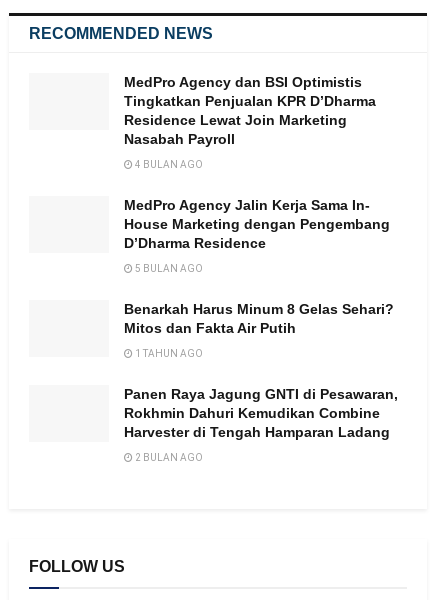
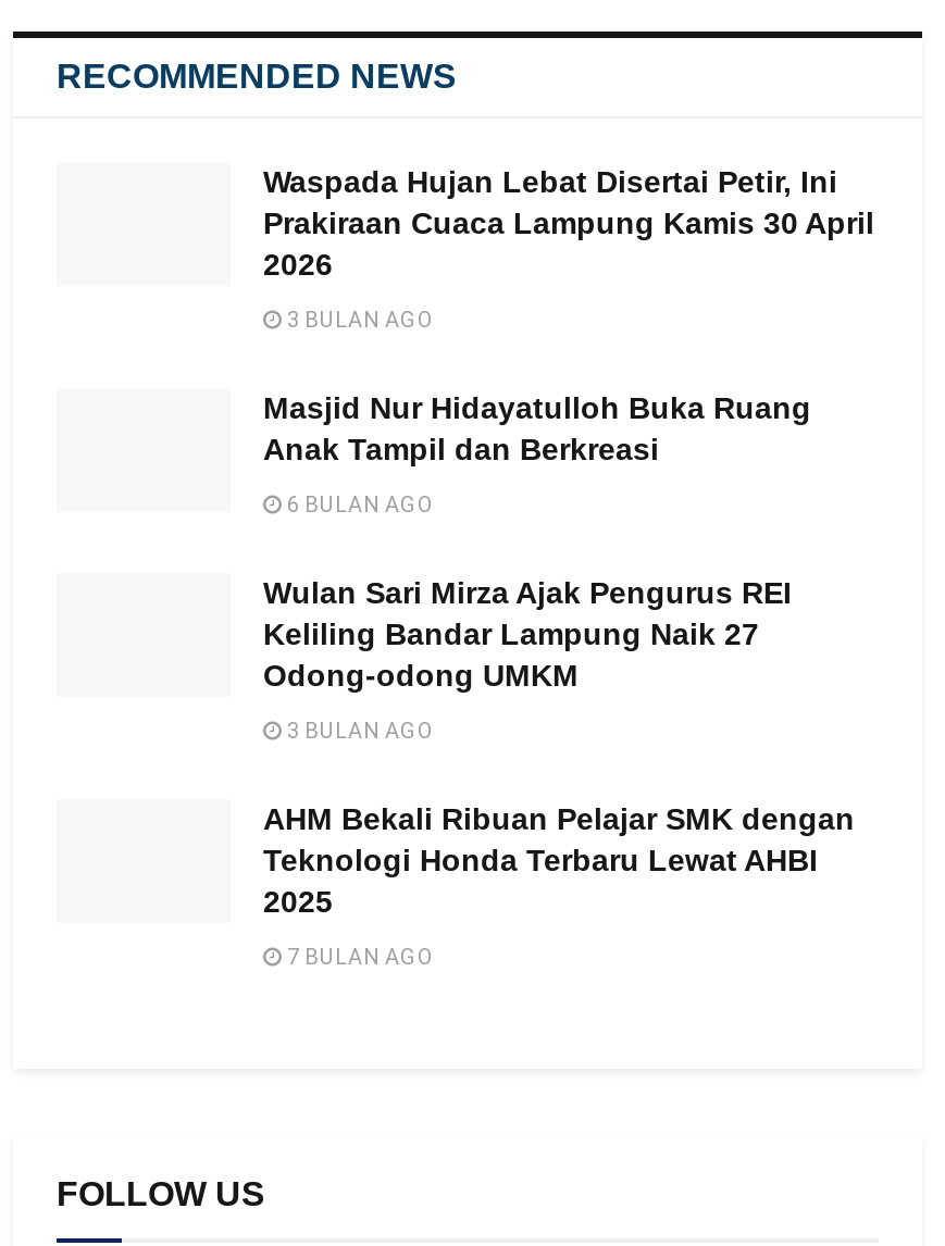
[124,74,376,147] MedPro Agency dan BSI Optimistis | Tingkatkan Penjualan KPR D’Dharma | Residence Lewat Join Marketing | Nasabah Payroll -> [263,164,874,281] Waspada Hujan Lebat Disertai Petir, Ini | Prakiraan Cuaca Lampung Kamis 30 April | 2026
[133,159,203,170] 4 BULAN AGO -> [283,307,435,331] 3 BULAN AGO
[124,197,390,251] MedPro Agency Jalin Kerja Sama In- | House Marketing dengan Pengembang | D’Dharma Residence -> [263,390,811,466] Masjid Nur Hidayatulloh Buka Ruang | Anak Tampil dan Berkreasi
[133,263,203,274] 5 BULAN AGO -> [283,492,435,516] 6 BULAN AGO
[124,301,394,336] Benarkah Harus Minum 8 Gelas Sehari? | Mitos dan Fakta Air Putih -> [263,575,792,692] Wulan Sari Mirza Ajak Pengurus REI | Keliling Bandar Lampung Naik 27 | Odong-odong UMKM
[133,348,203,359] 1 TAHUN AGO -> [283,718,435,742] 3 BULAN AGO
[124,386,398,440] Panen Raya Jagung GNTI di Pesawaran, | Rokhmin Dahuri Kemudikan Combine | Harvester di Tengah Hamparan Ladang -> [263,801,855,918] AHM Bekali Ribuan Pelajar SMK dengan | Teknologi Honda Terbaru Lewat AHBI | 2025
[133,452,203,463] 2 BULAN AGO -> [283,944,435,968] 7 BULAN AGO

